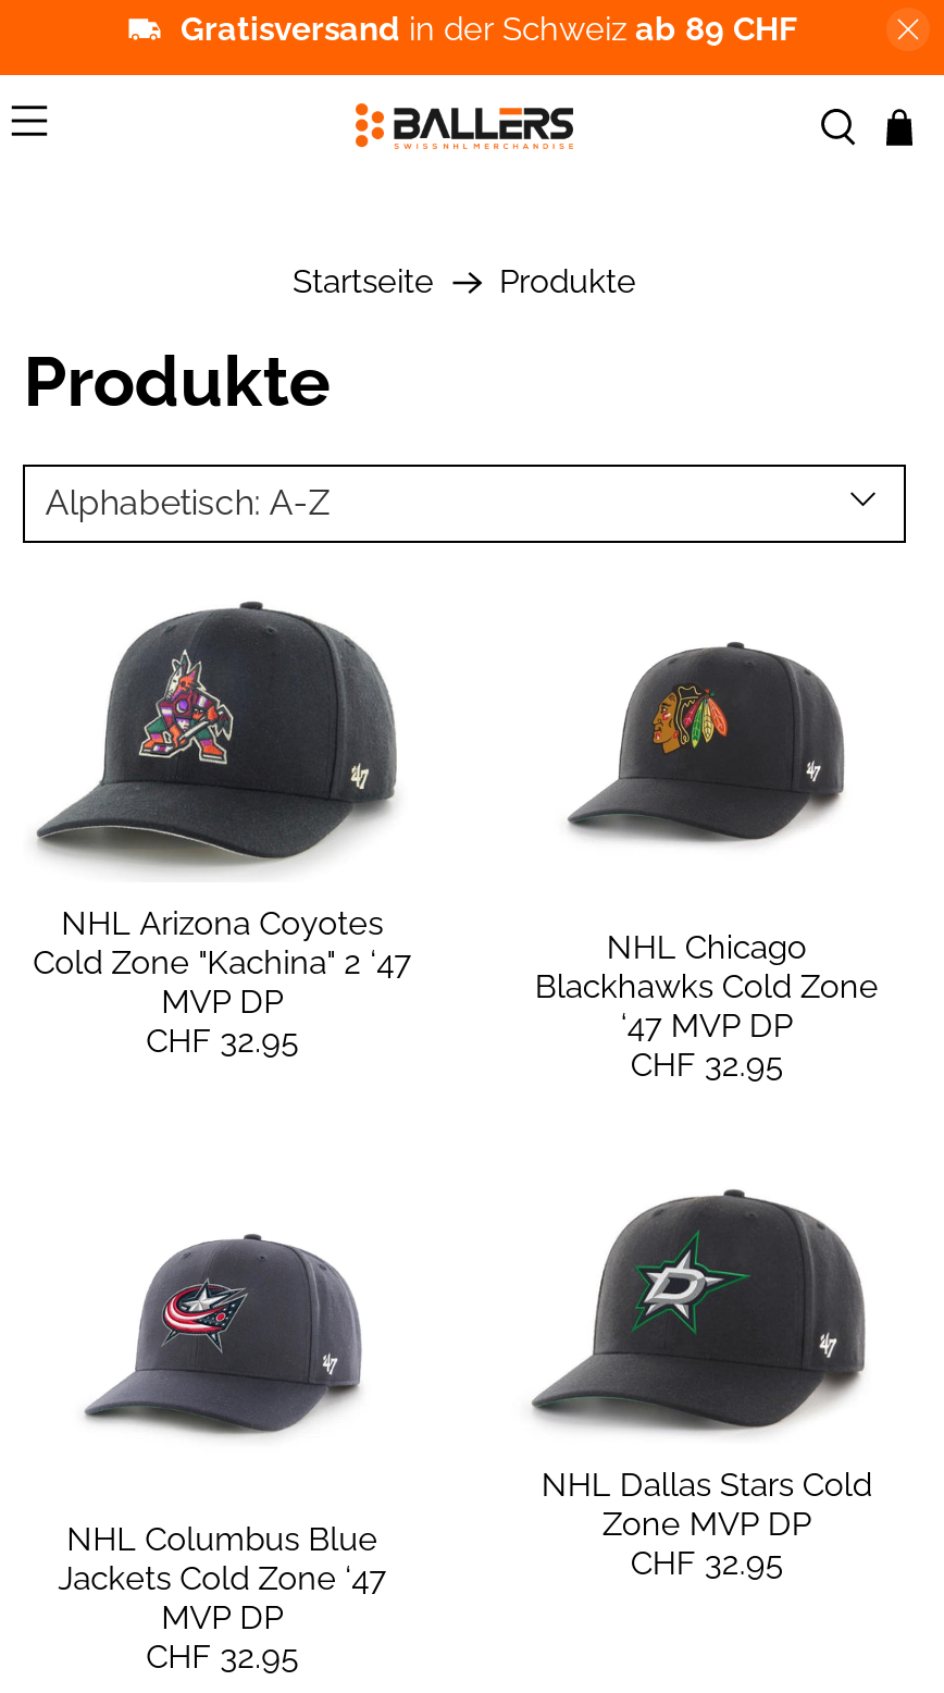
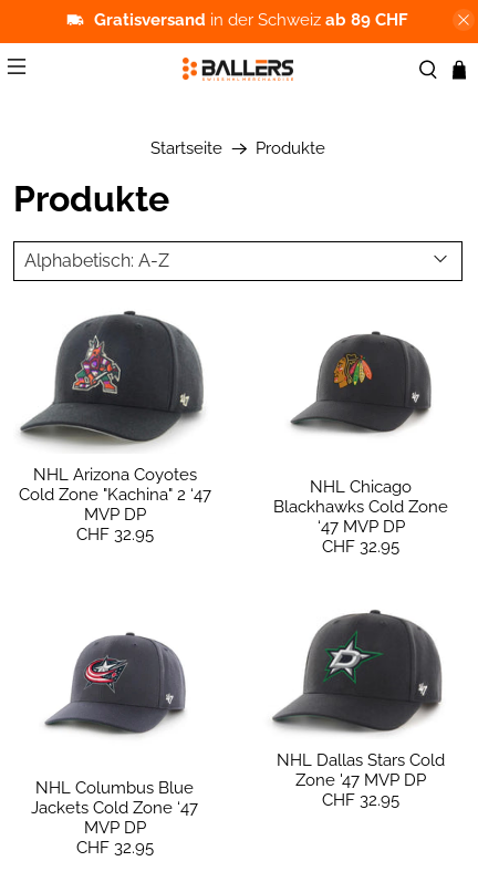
[602,1506,811,1545] Zone MVP DP -> [296,771,426,791] Zone '47 MVP DP

